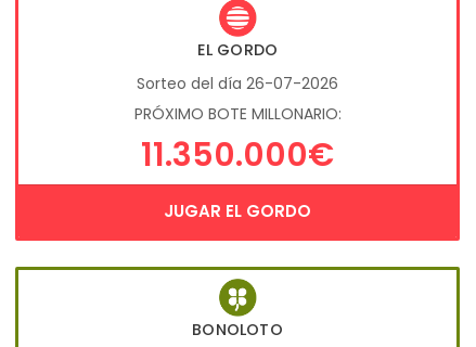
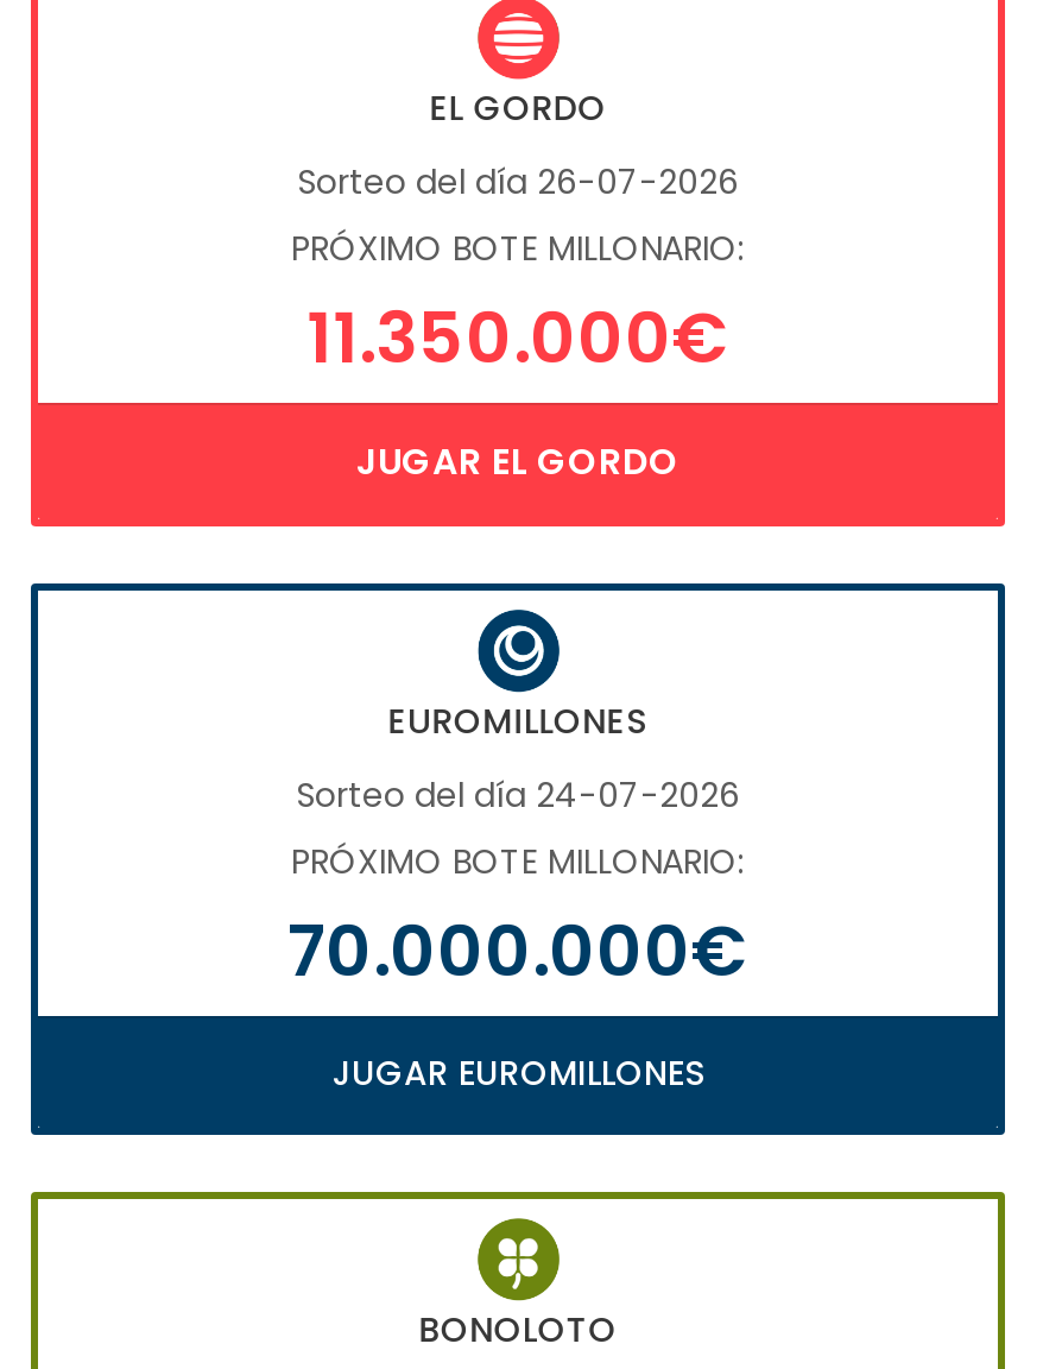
none -> [29,580,1007,1138] [image] | EUROMILLONES | Sorteo del día 24-07-2026 | PRÓXIMO BOTE MILLONARIO: | 70.000.000€ | JUGAR EUROMILLONES

